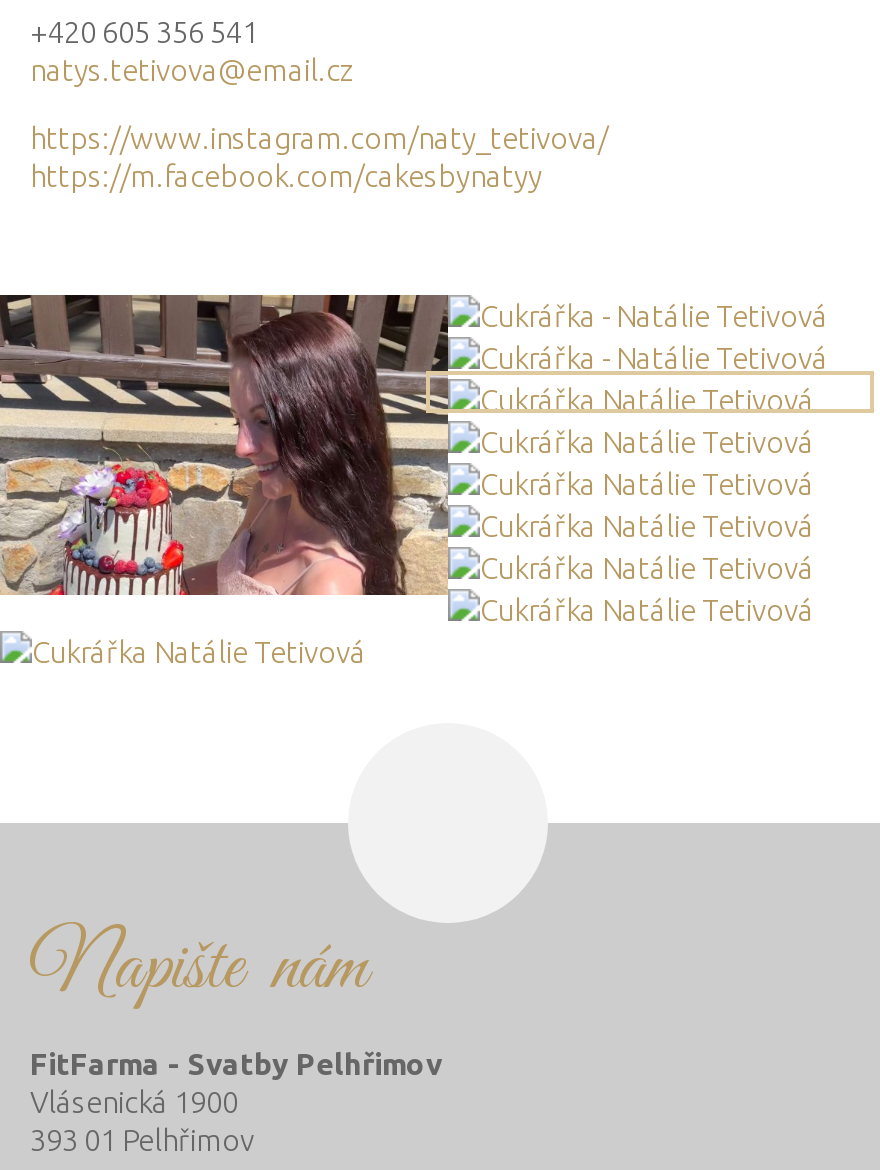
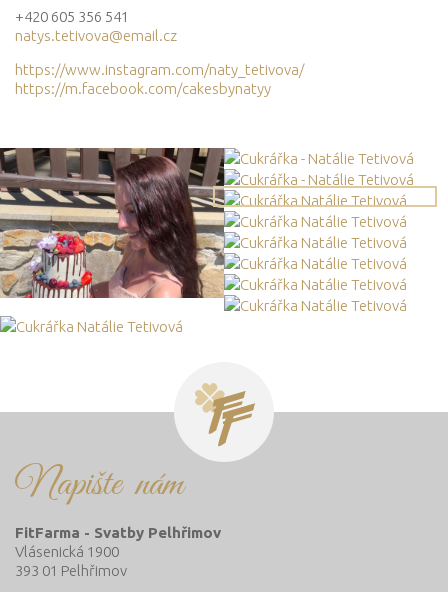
none -> [195,383,255,447] [image]

